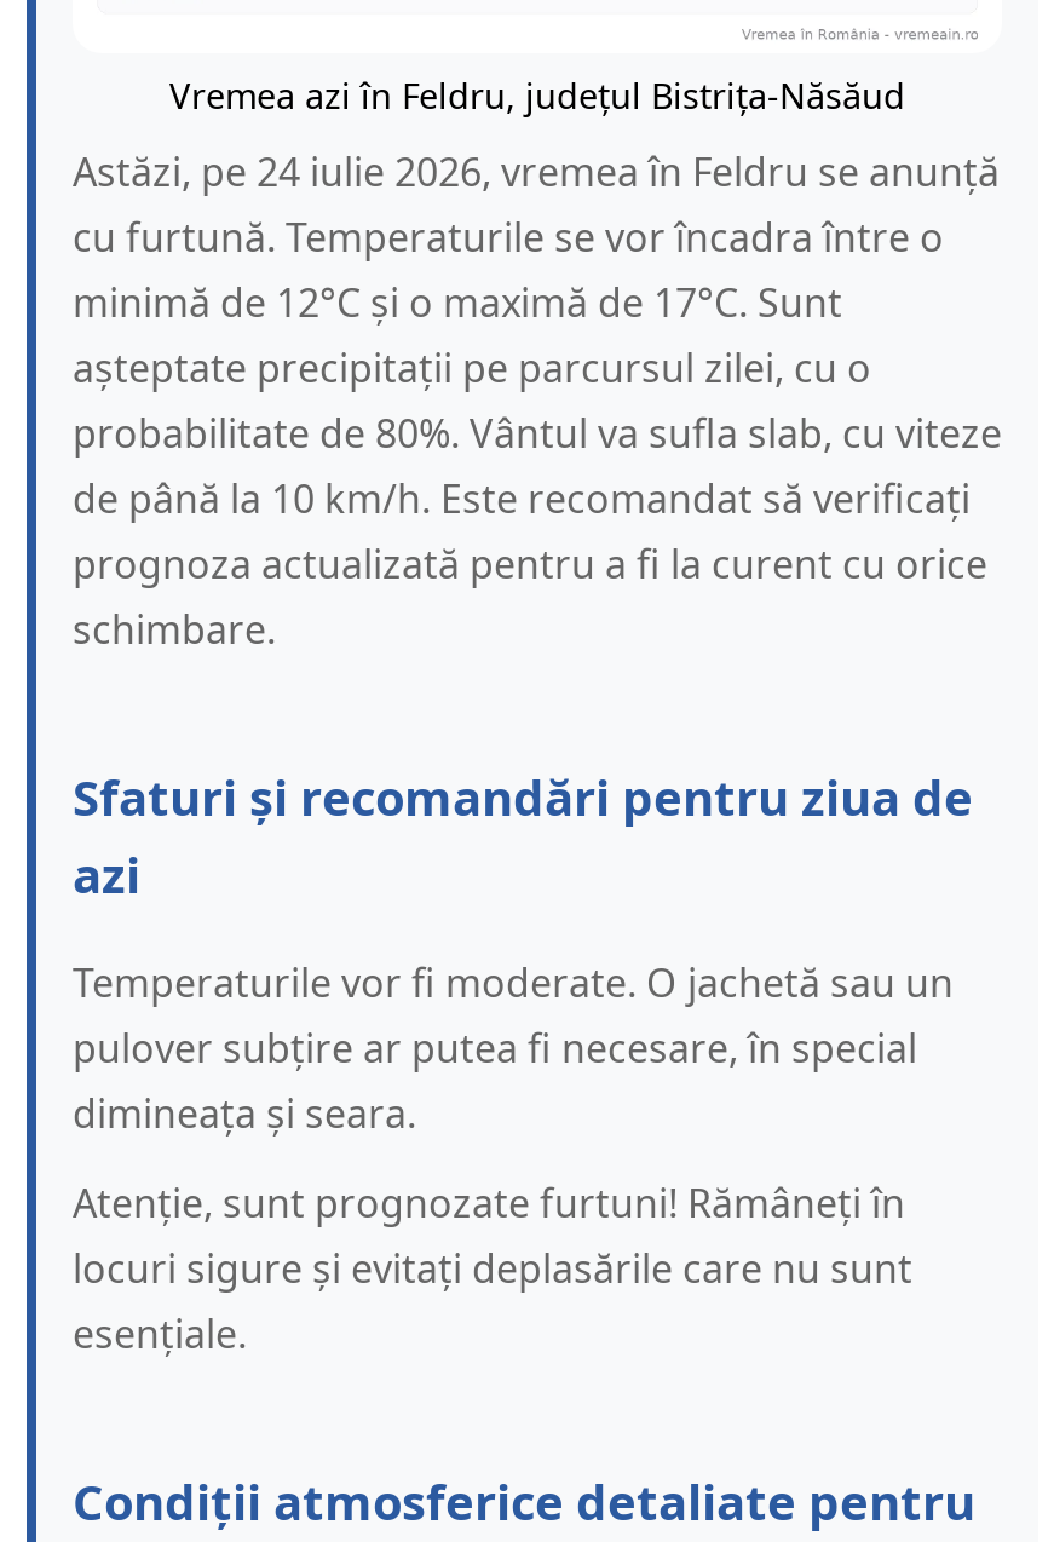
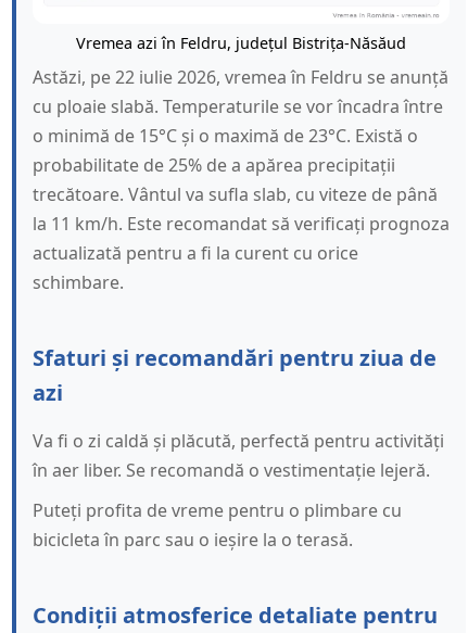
[73,146,1002,592] Astăzi, pe 24 iulie 2026, vremea în Feldru se anunță | cu furtună. Temperaturile se vor încadra între o | minimă de 12°C și o maximă de 17°C. Sunt | așteptate precipitații pe parcursul zilei, cu o | probabilitate de 80%. Vântul va sufla slab, cu viteze | de până la 10 km/h. Este recomandat să verificați | prognoza actualizată pentru a fi la curent cu orice -> [33,66,450,265] Astăzi, pe 22 iulie 2026, vremea în Feldru se anunță | cu ploaie slabă. Temperaturile se vor încadra între | o minimă de 15°C și o maximă de 23°C. Există o | probabilitate de 25% de a apărea precipitații | trecătoare. Vântul va sufla slab, cu viteze de până | la 11 km/h. Este recomandat să verificați prognoza | actualizată pentru a fi la curent cu orice
[73,957,954,1141] Temperaturile vor fi moderate. O jachetă sau un | pulover subțire ar putea fi necesare, în special | dimineața și seara. -> [33,429,444,483] Va fi o zi caldă și plăcută, perfectă pentru activități | în aer liber. Se recomandă o vestimentație lejeră.
[73,1177,912,1361] Atenție, sunt prognozate furtuni! Rămâneți în | locuri sigure și evitați deplasările care nu sunt | esențiale. -> [33,499,402,552] Puteți profita de vreme pentru o plimbare cu | bicicleta în parc sau o ieșire la o terasă.

